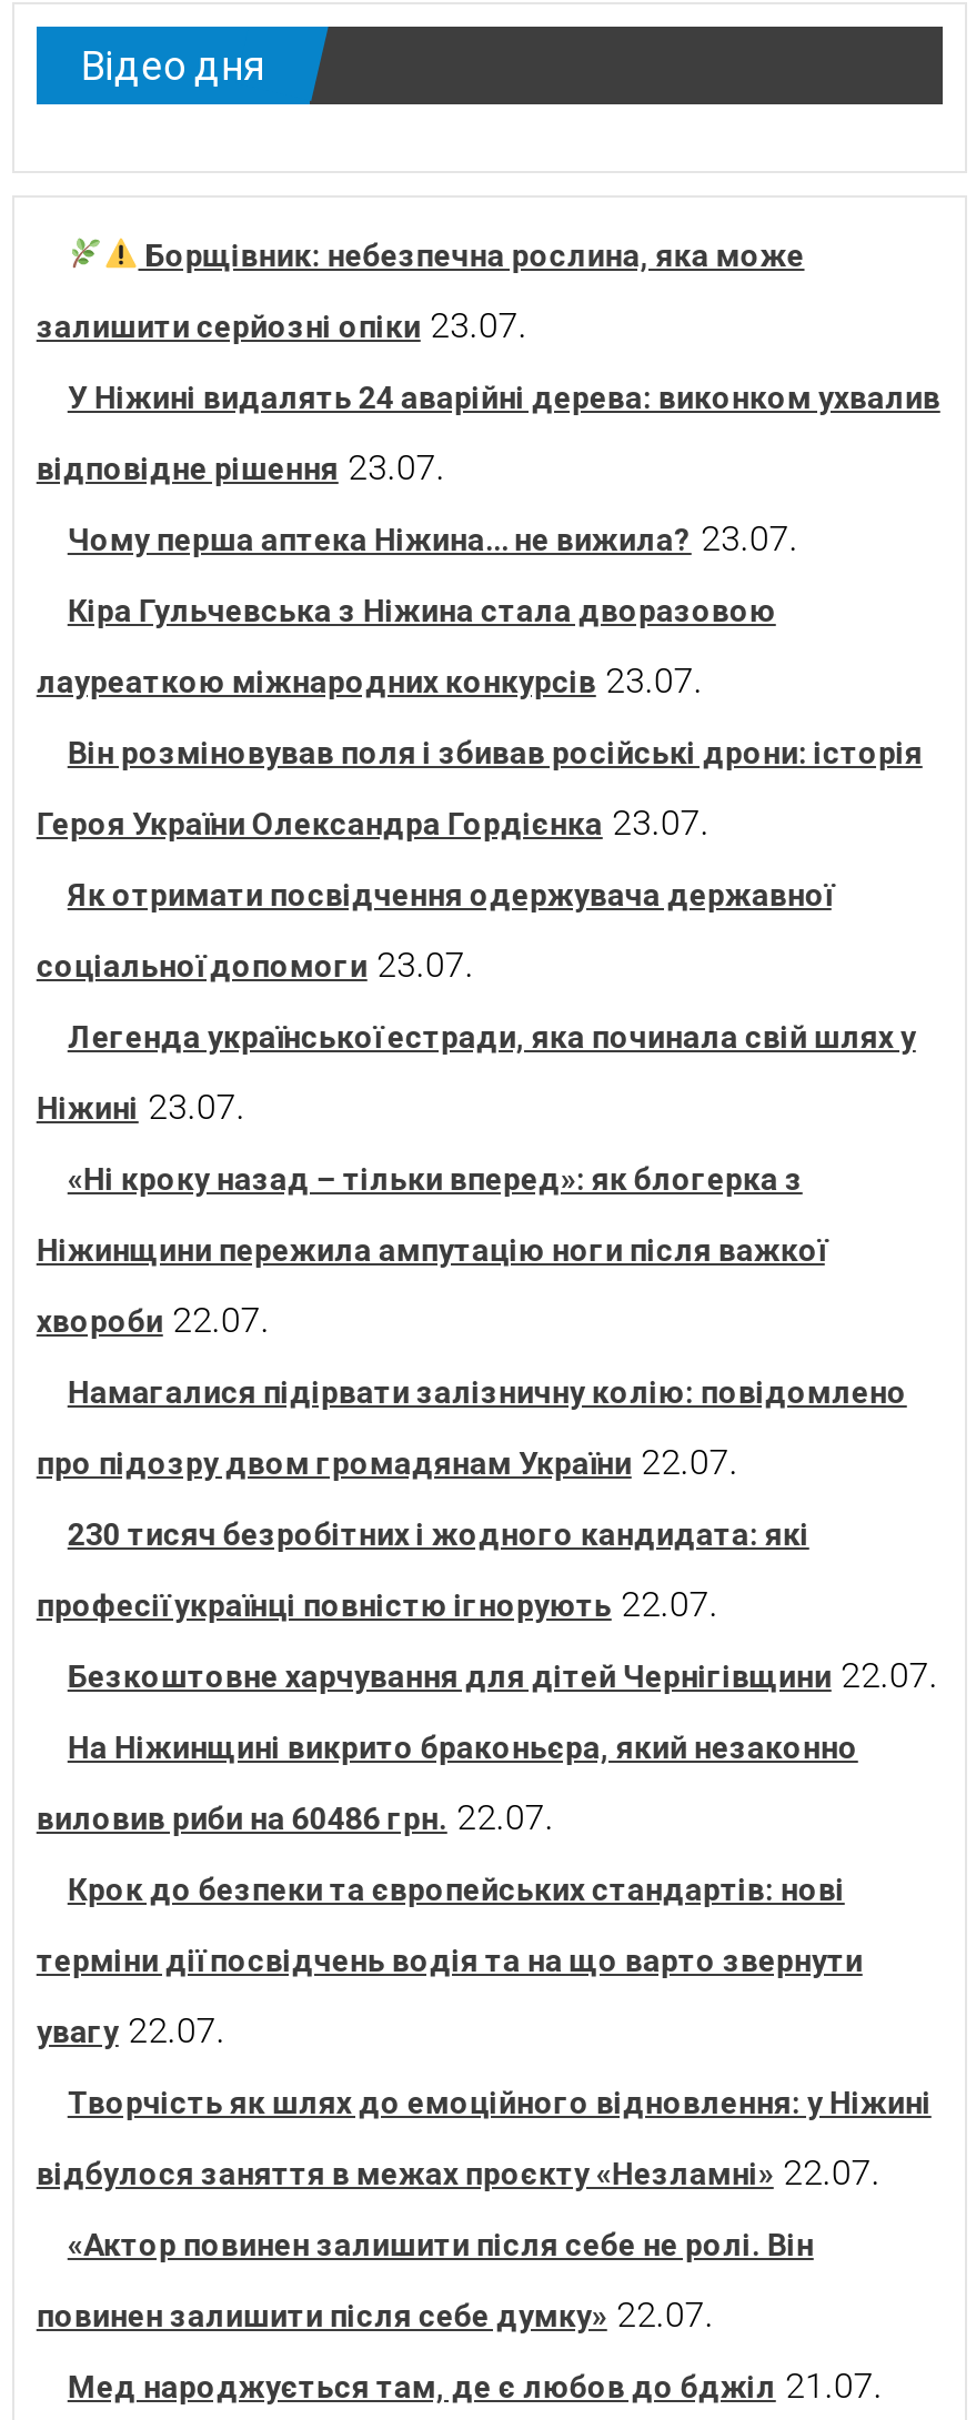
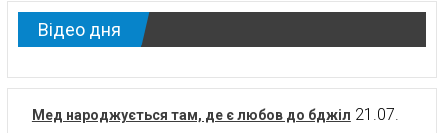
[36,238,940,2336] Борщівник: небезпечна рослина, яка може | залишити серйозні опіки 23.07. | У Ніжині видалять 24 аварійні дерева: виконком ухвалив | відповідне рішення 23.07. | Чому перша аптека Ніжина… не вижила? 23.07. | Кіра Гульчевська з Ніжина стала дворазовою | лауреаткою міжнародних конкурсів 23.07. | Він розміновував поля і збивав російські дрони: історія | Героя України Олександра Гордієнка 23.07. | Як отримати посвідчення одержувача державної | соціальної допомоги 23.07. | Легенда української естради, яка починала свій шлях у | Ніжині 23.07. | «Ні кроку назад – тільки вперед»: як блогерка з | Ніжинщини пережила ампутацію ноги після важкої | хвороби 22.07. | Намагалися підірвати залізничну колію: повідомлено | про підозру двом громадянам України 22.07. | 230 тисяч безробітних і жодного кандидата: які | професії українці повністю ігнорують 22.07. | Безкоштовне харчування для дітей Чернігівщини 22.07. | На Ніжинщині викрито браконьєра, який незаконно | виловив риби на 60486 грн. 22.07. | Крок до безпеки та європейських стандартів: нові | терміни дії посвідчень водія та на що варто звернути | увагу 22.07. | Творчість як шлях до емоційного відновлення: у Ніжині | відбулося заняття в межах проєкту «Незламні» 22.07. | «Актор повинен залишити після себе не ролі. Він | повинен залишити після себе думку» 22.07. -> none

